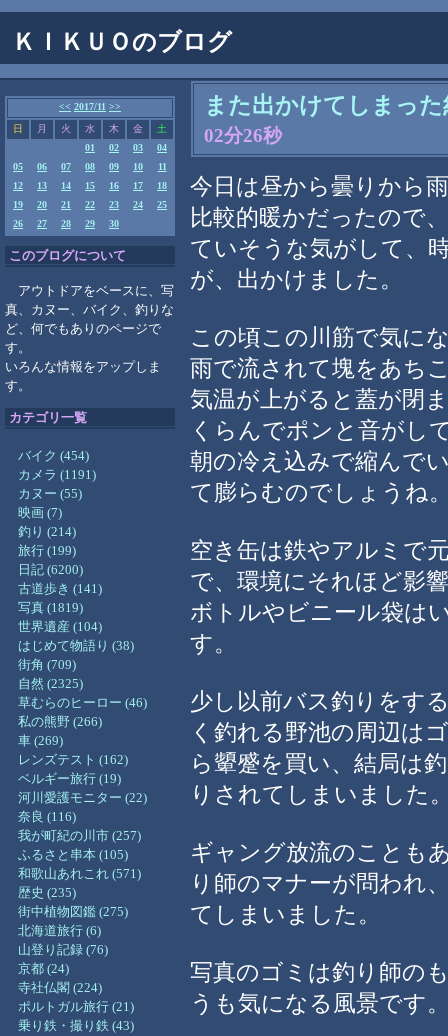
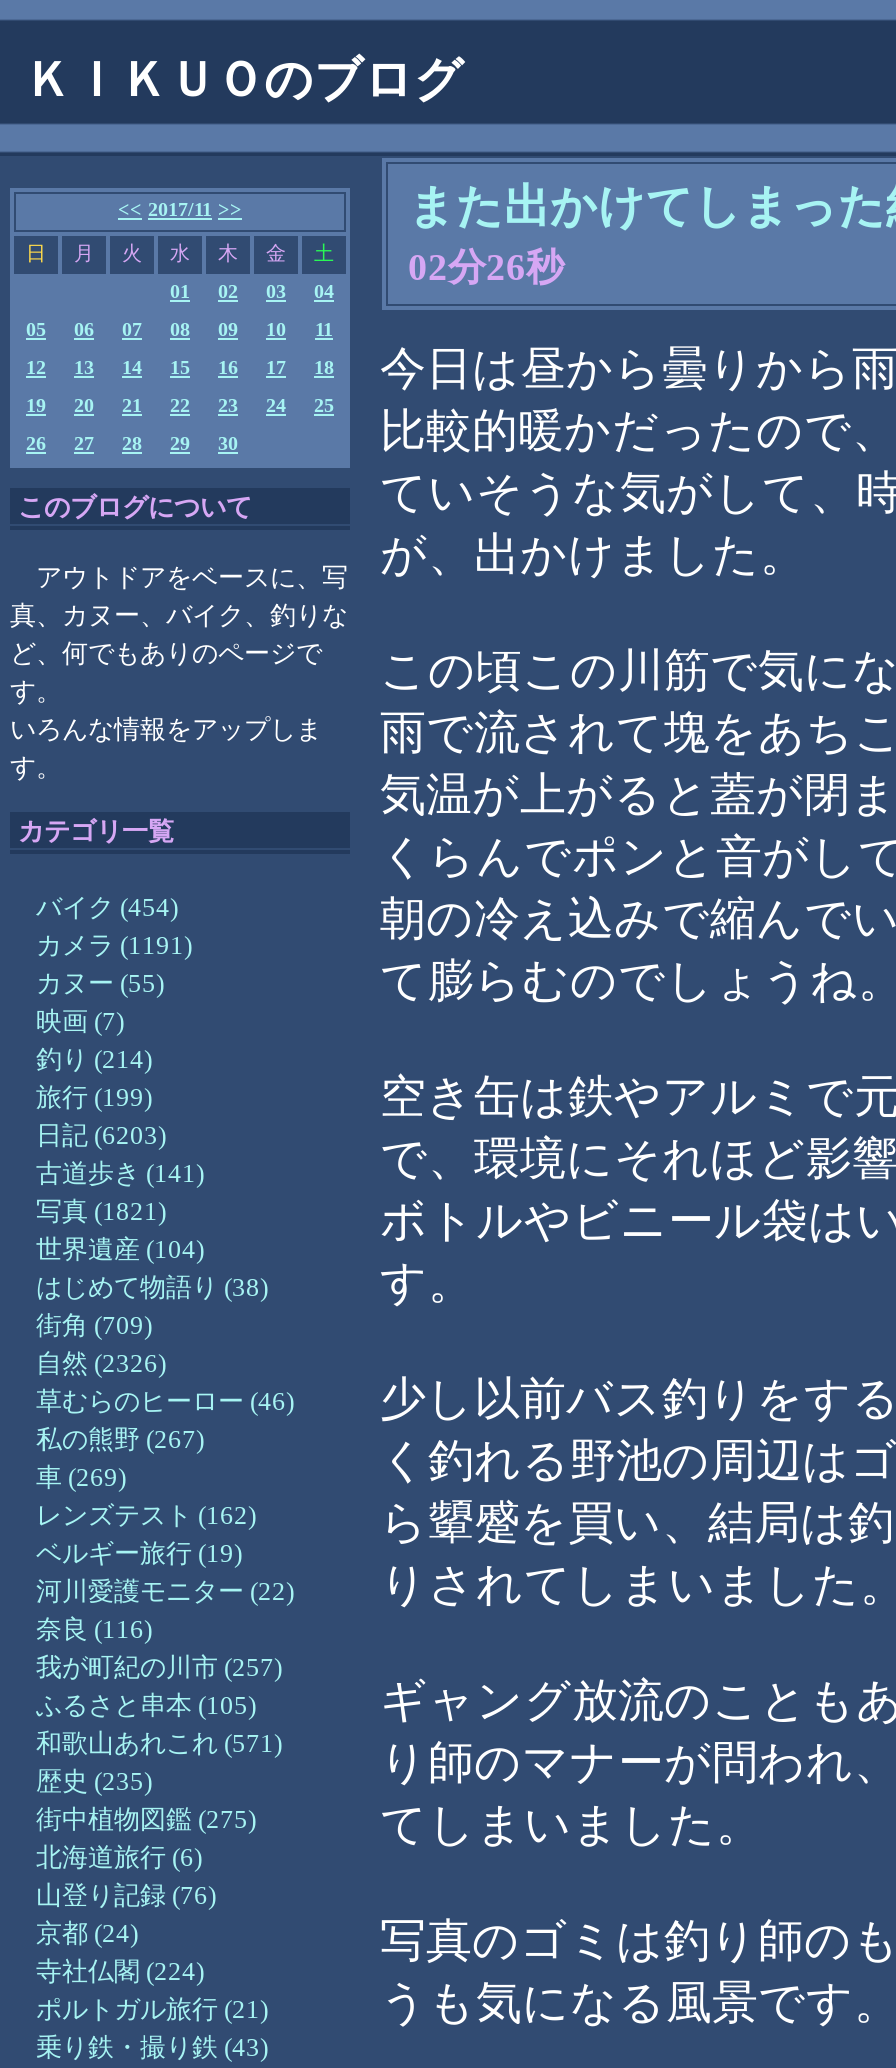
[18,562,83,577] 日記 (6200) -> [36,1120,166,1150] 日記 (6203)
[18,600,83,615] 写真 (1819) -> [36,1196,166,1226] 写真 (1821)
[18,676,83,691] 自然 (2325) -> [36,1348,166,1378] 自然 (2326)
[18,714,102,729] 私の熊野 (266) -> [36,1424,204,1454] 私の熊野 (267)

